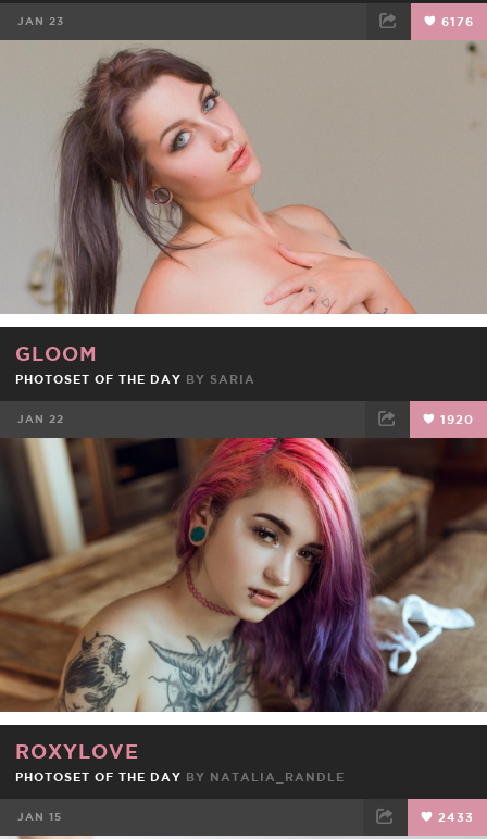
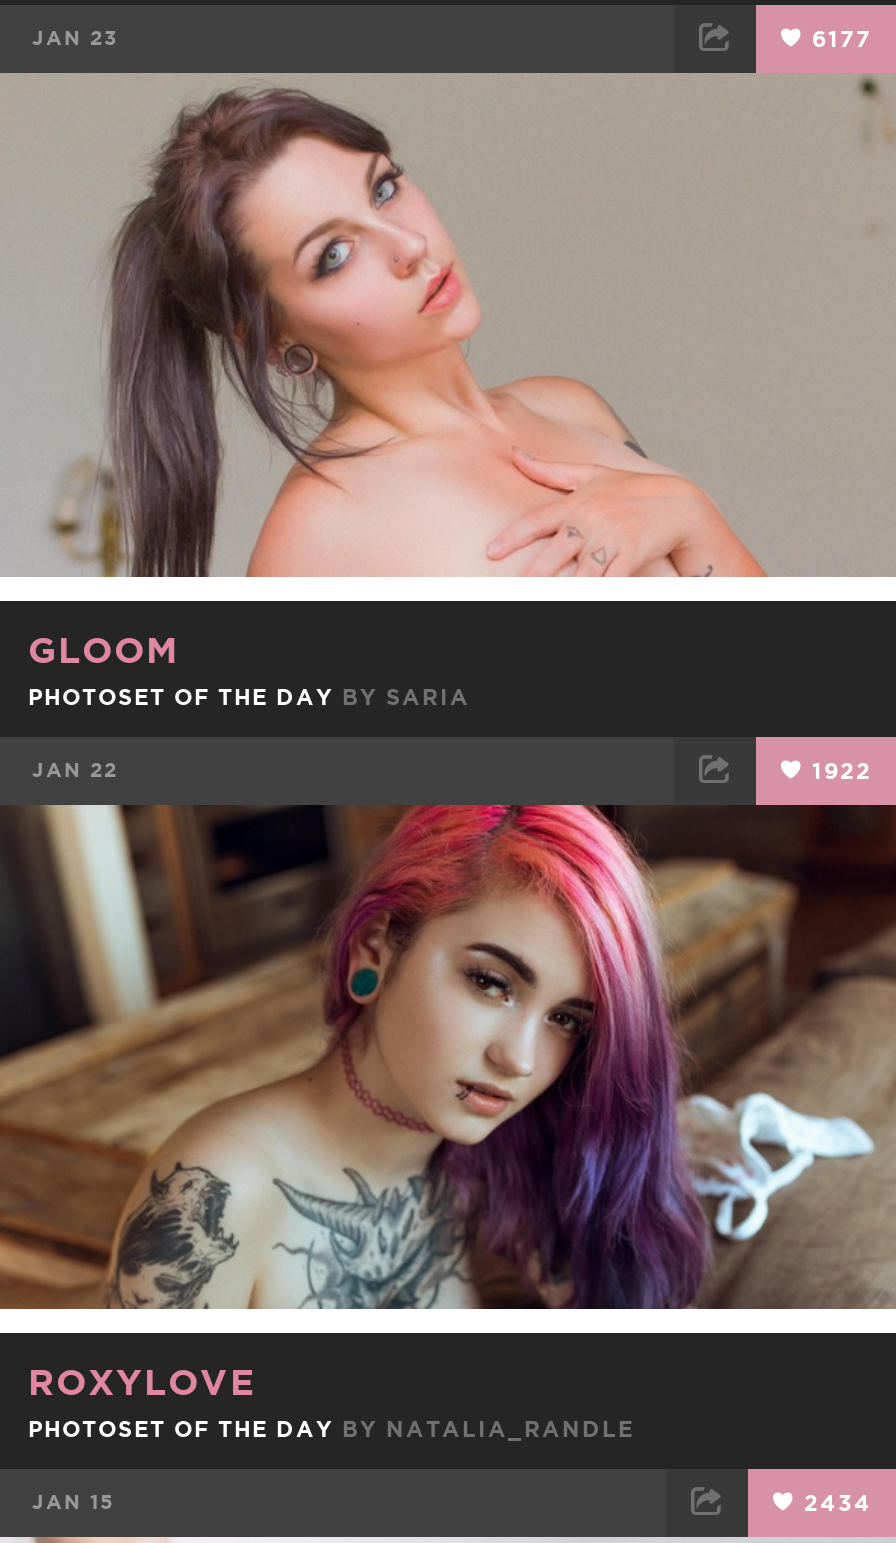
[437,16,474,29] 6176 -> [804,28,872,52] 6177
[436,413,474,426] 1920 -> [804,760,872,784] 1922
[434,811,474,824] 2433 -> [796,1492,872,1516] 2434

